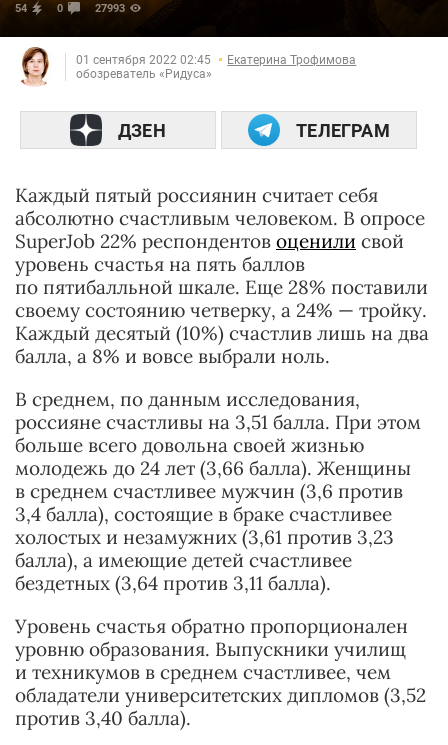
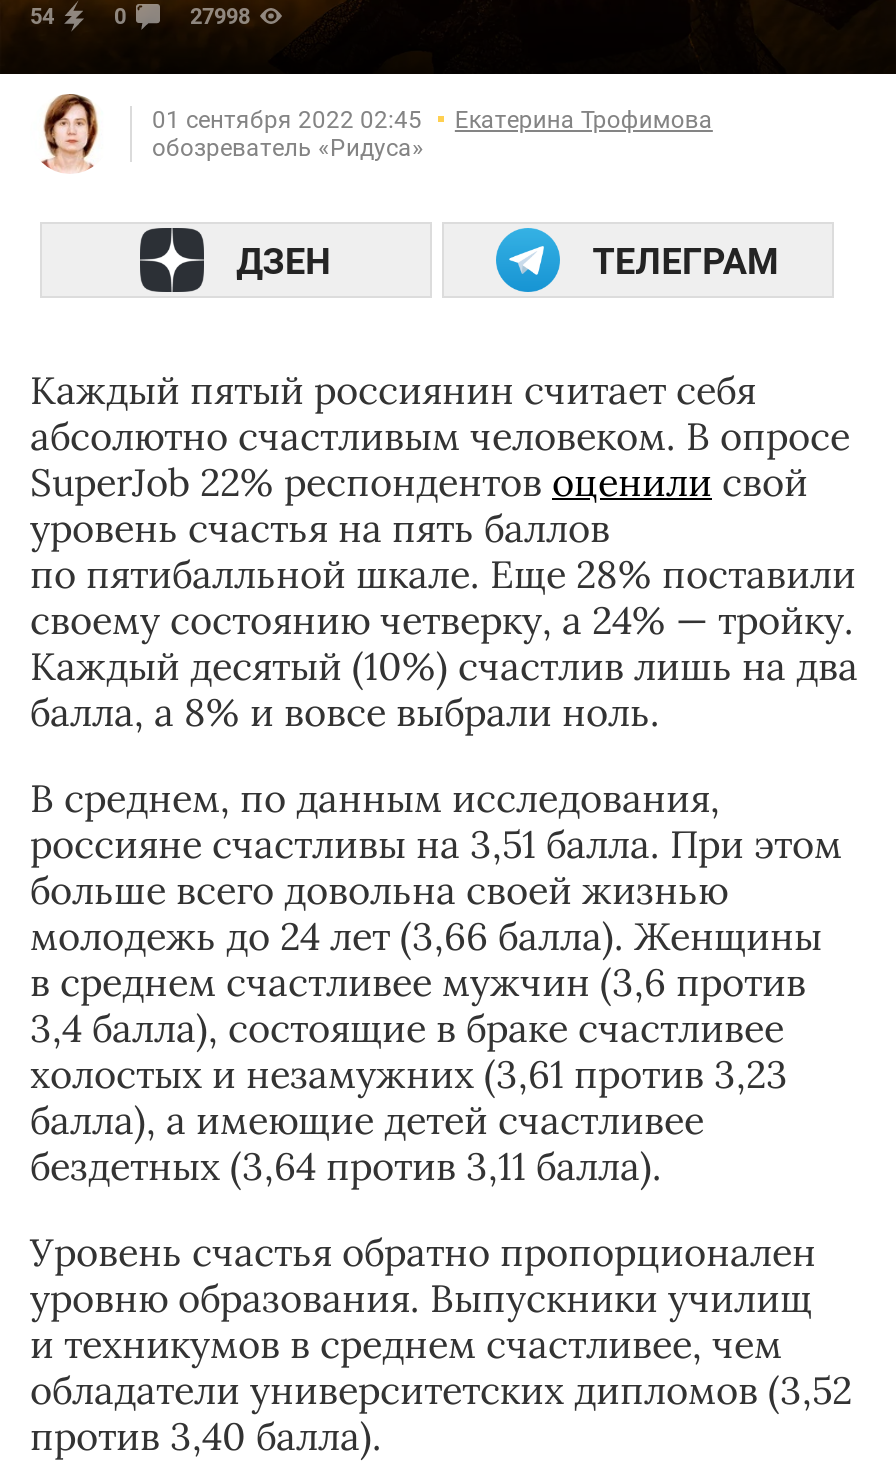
[95,2,125,15] 27993 -> [190,4,250,30] 27998

